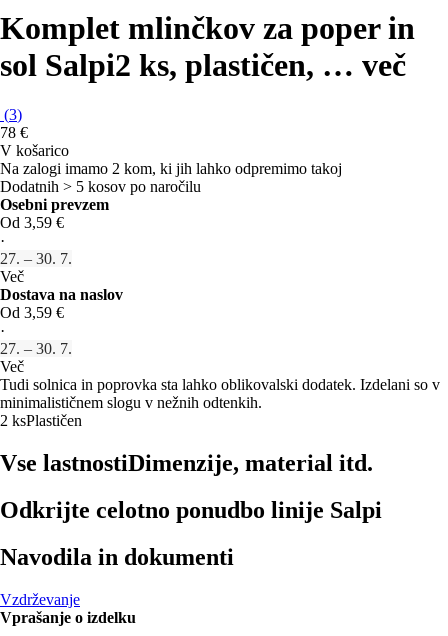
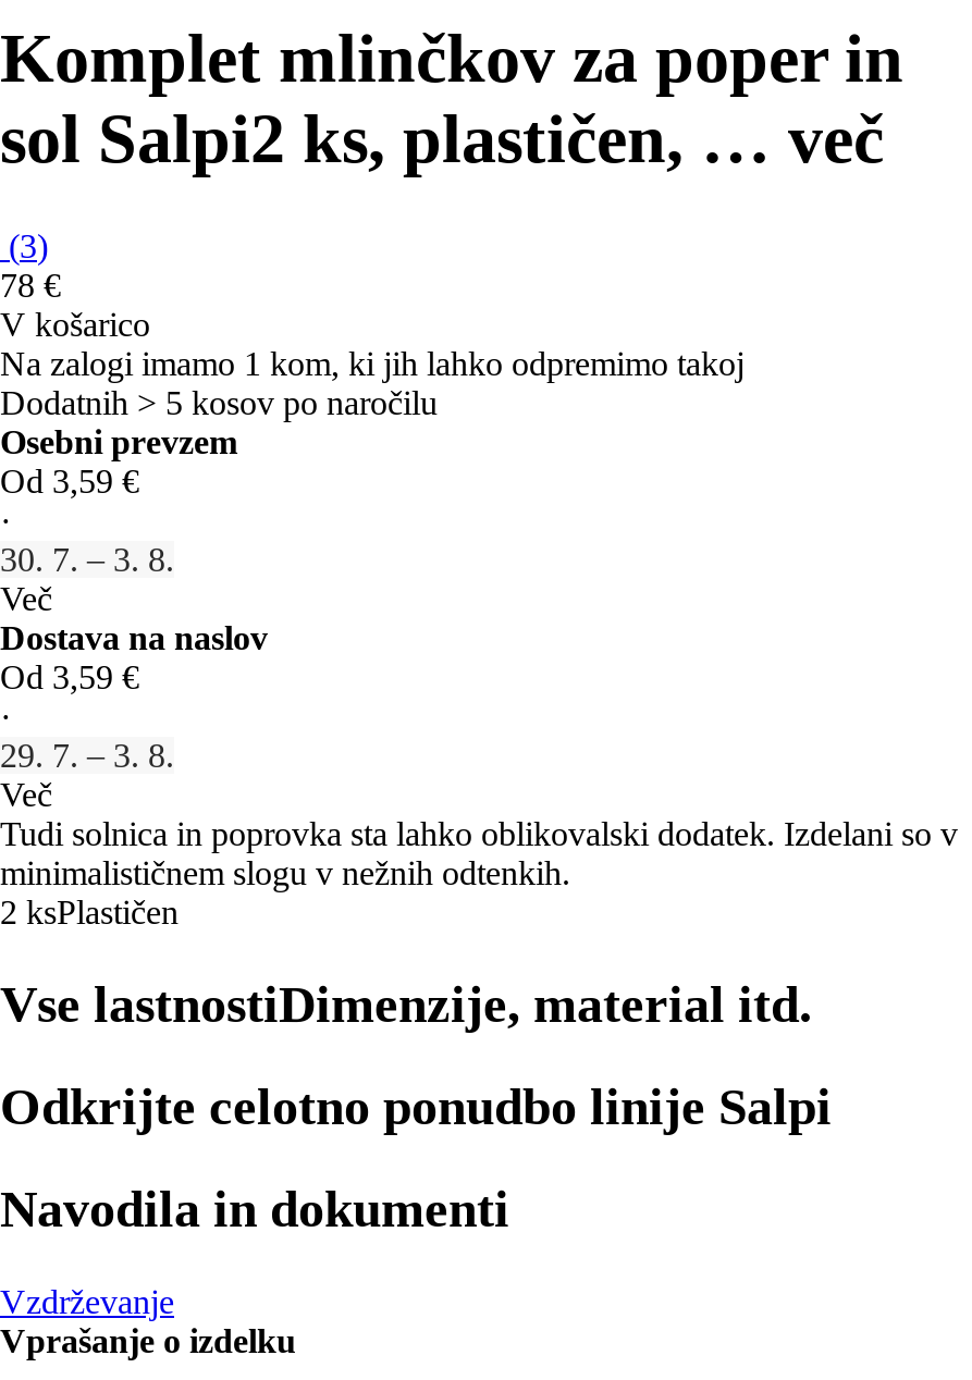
[0,160,342,177] Na zalogi imamo 2 kom, ki jih lahko odpremimo takoj -> [0,345,745,382] Na zalogi imamo 1 kom, ki jih lahko odpremimo takoj
[0,250,72,267] 27. – 30. 7. -> [0,541,174,578] 30. 7. – 3. 8.
[0,340,72,357] 27. – 30. 7. -> [0,737,174,774] 29. 7. – 3. 8.

